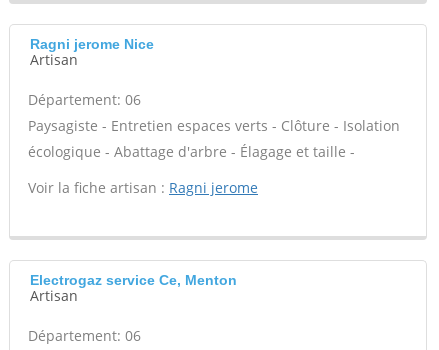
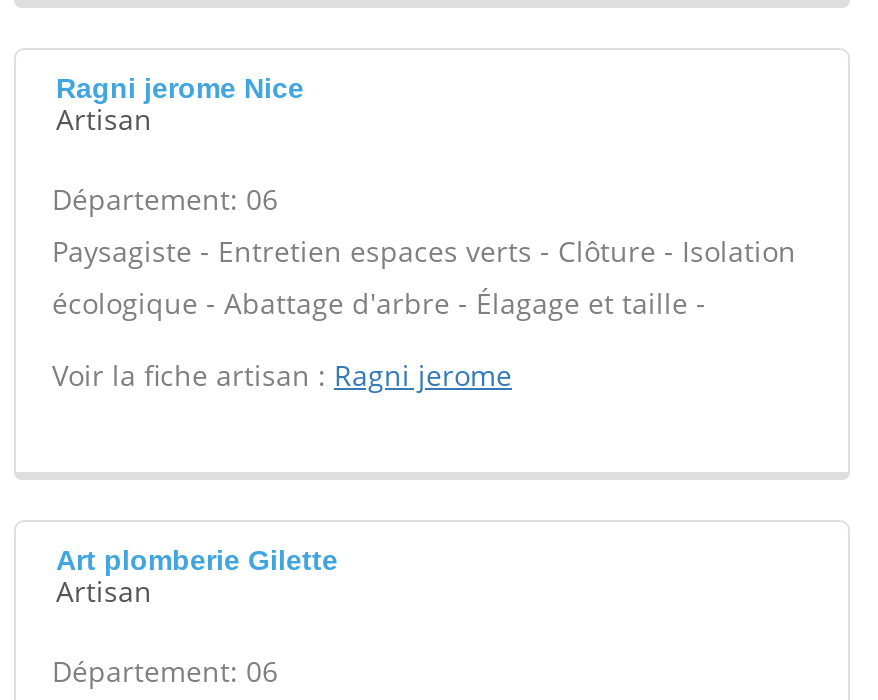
[30,272,237,288] Electrogaz service Ce, Menton -> [56,544,338,576] Art plomberie Gilette

